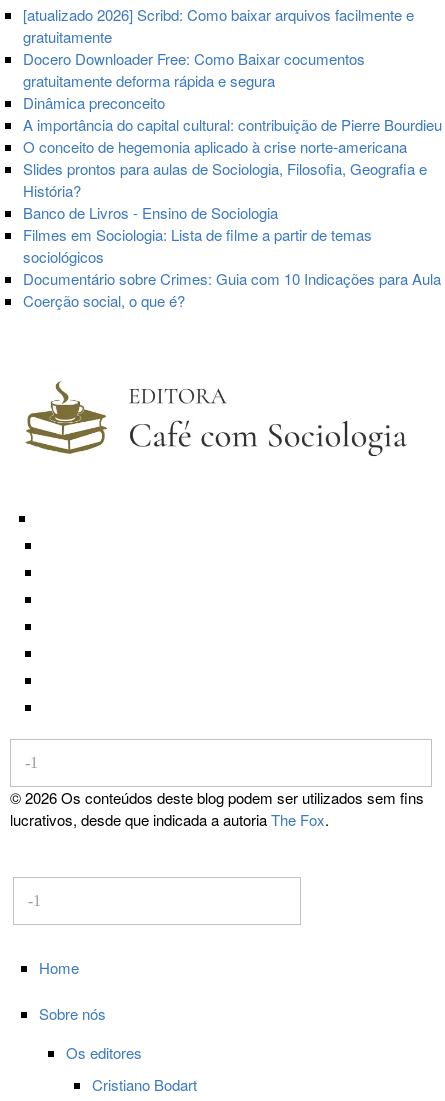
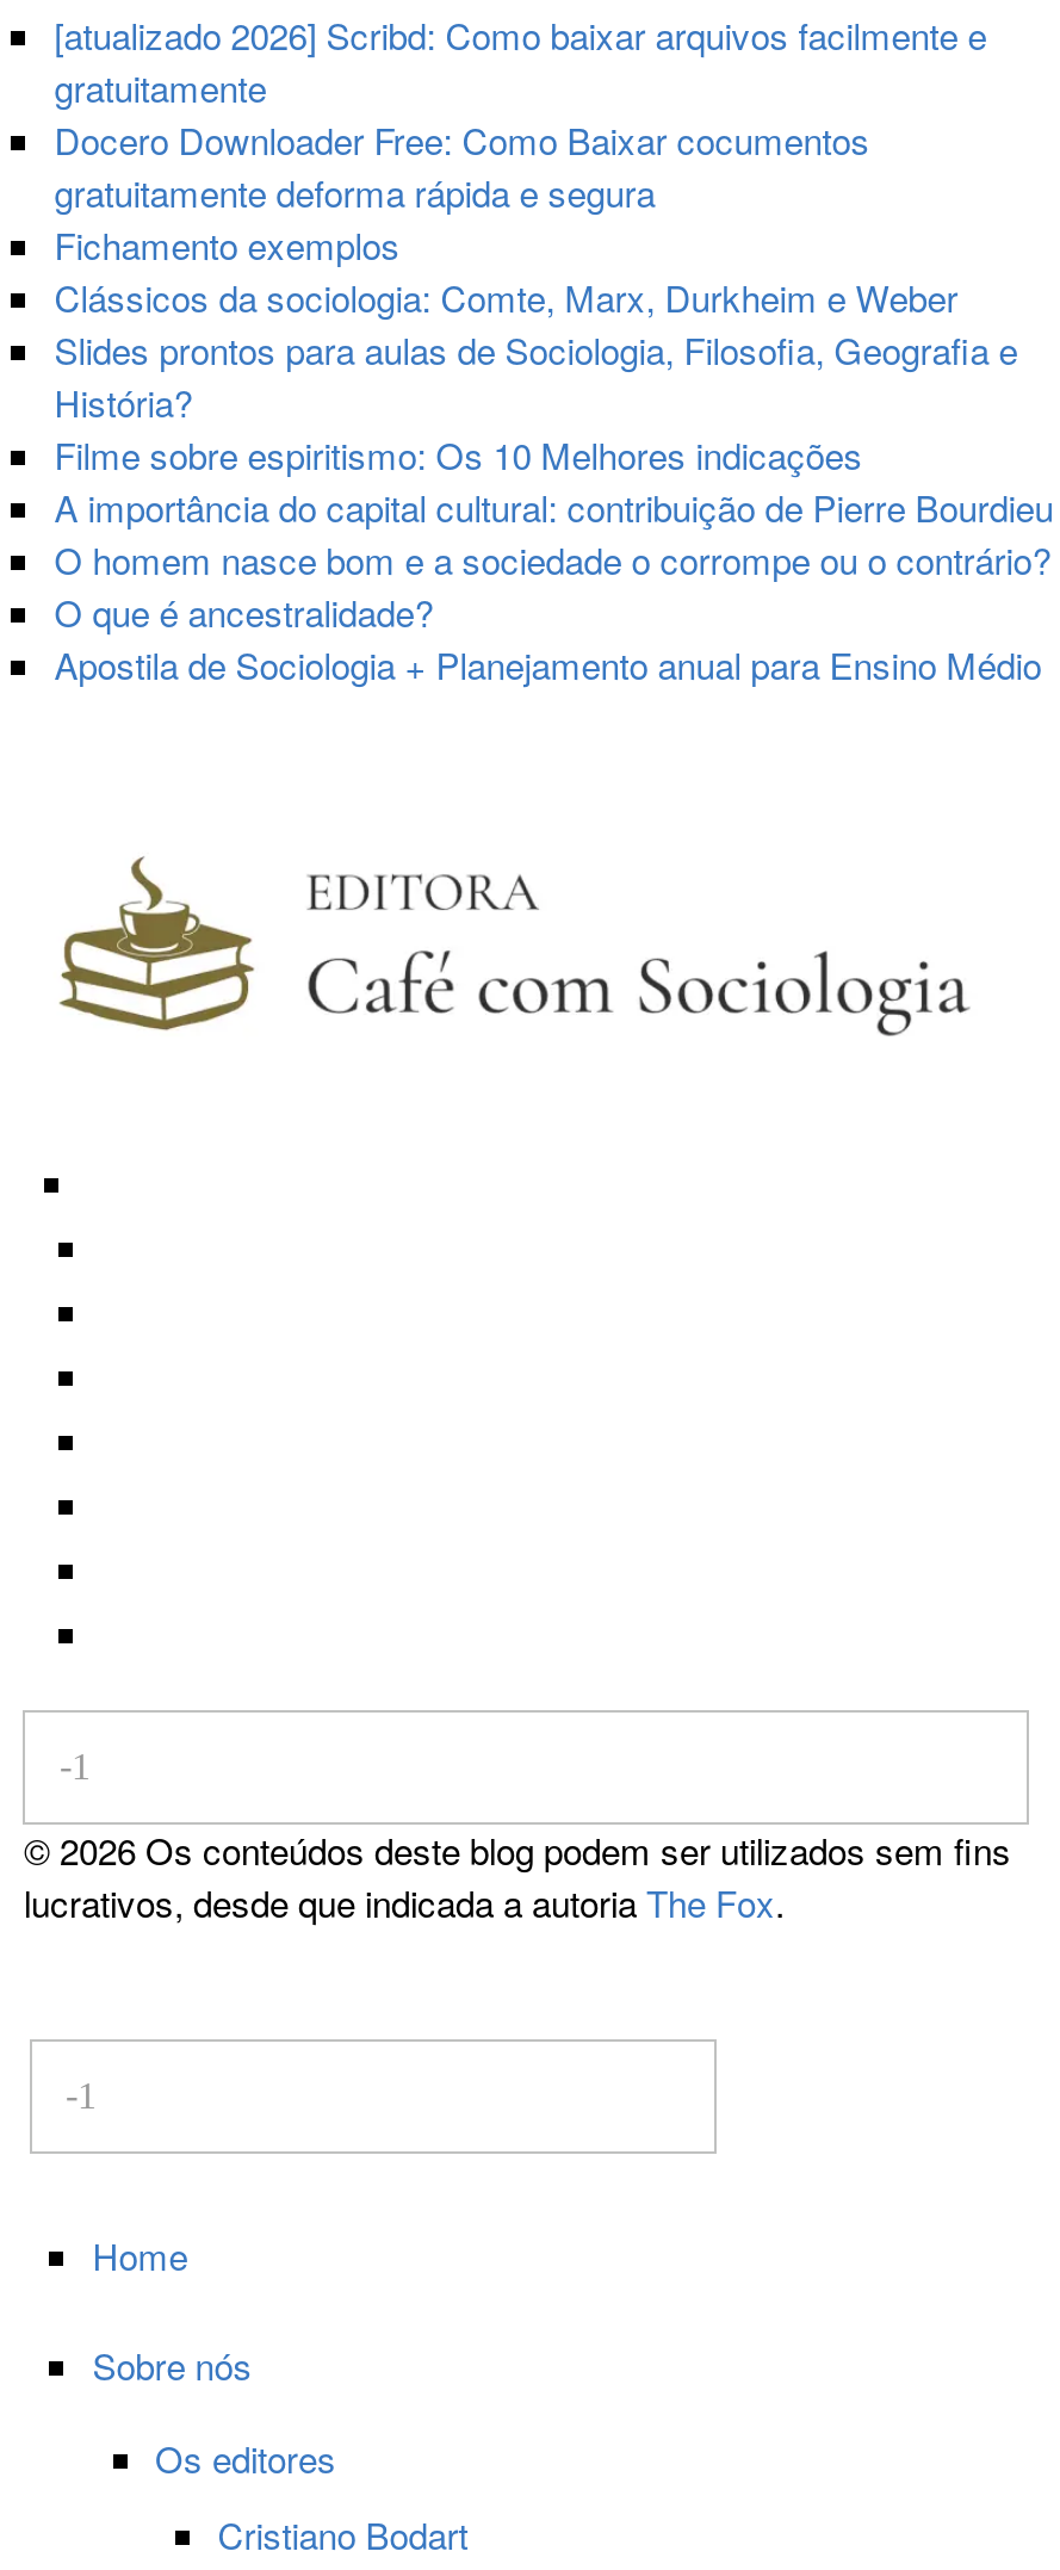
[23,92,407,157] Dinâmica preconceito | O conceito de hegemonia aplicado à crise norte-americana -> [54,220,958,323] Fichamento exemplos | Clássicos da sociologia: Comte, Marx, Durkheim e Weber
moved [23,114,442,135] -> [54,483,1053,533]: A importância do capital cultural: contribuição de Pierre Bourdieu
[23,202,441,311] Banco de Livros - Ensino de Sociologia | Filmes em Sociologia: Lista de filme a partir de temas | sociológicos | Documentário sobre Crimes: Guia com 10 Indicações para Aula | Coerção social, o que é? -> [54,430,1051,690] Filme sobre espiritismo: Os 10 Melhores indicações | O homem nasce bom e a sociedade o corrompe ou o contrário? | O que é ancestralidade? | Apostila de Sociologia + Planejamento anual para Ensino Médio

